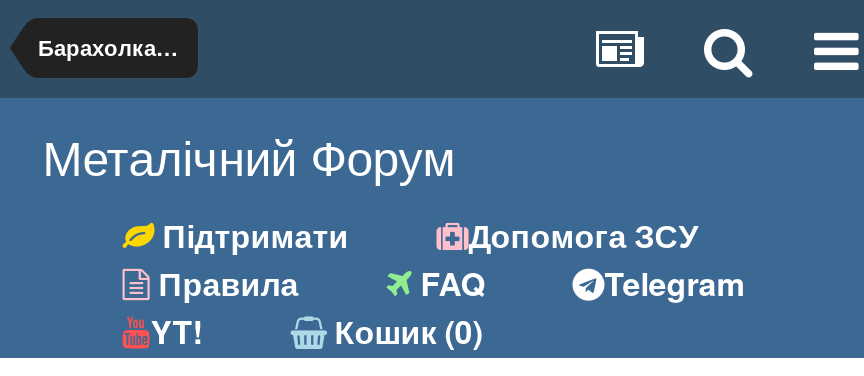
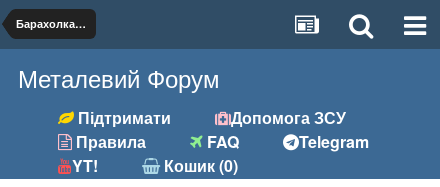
[42,120,456,190] Металічний Форум -> [18,60,220,95] Металевий Форум

